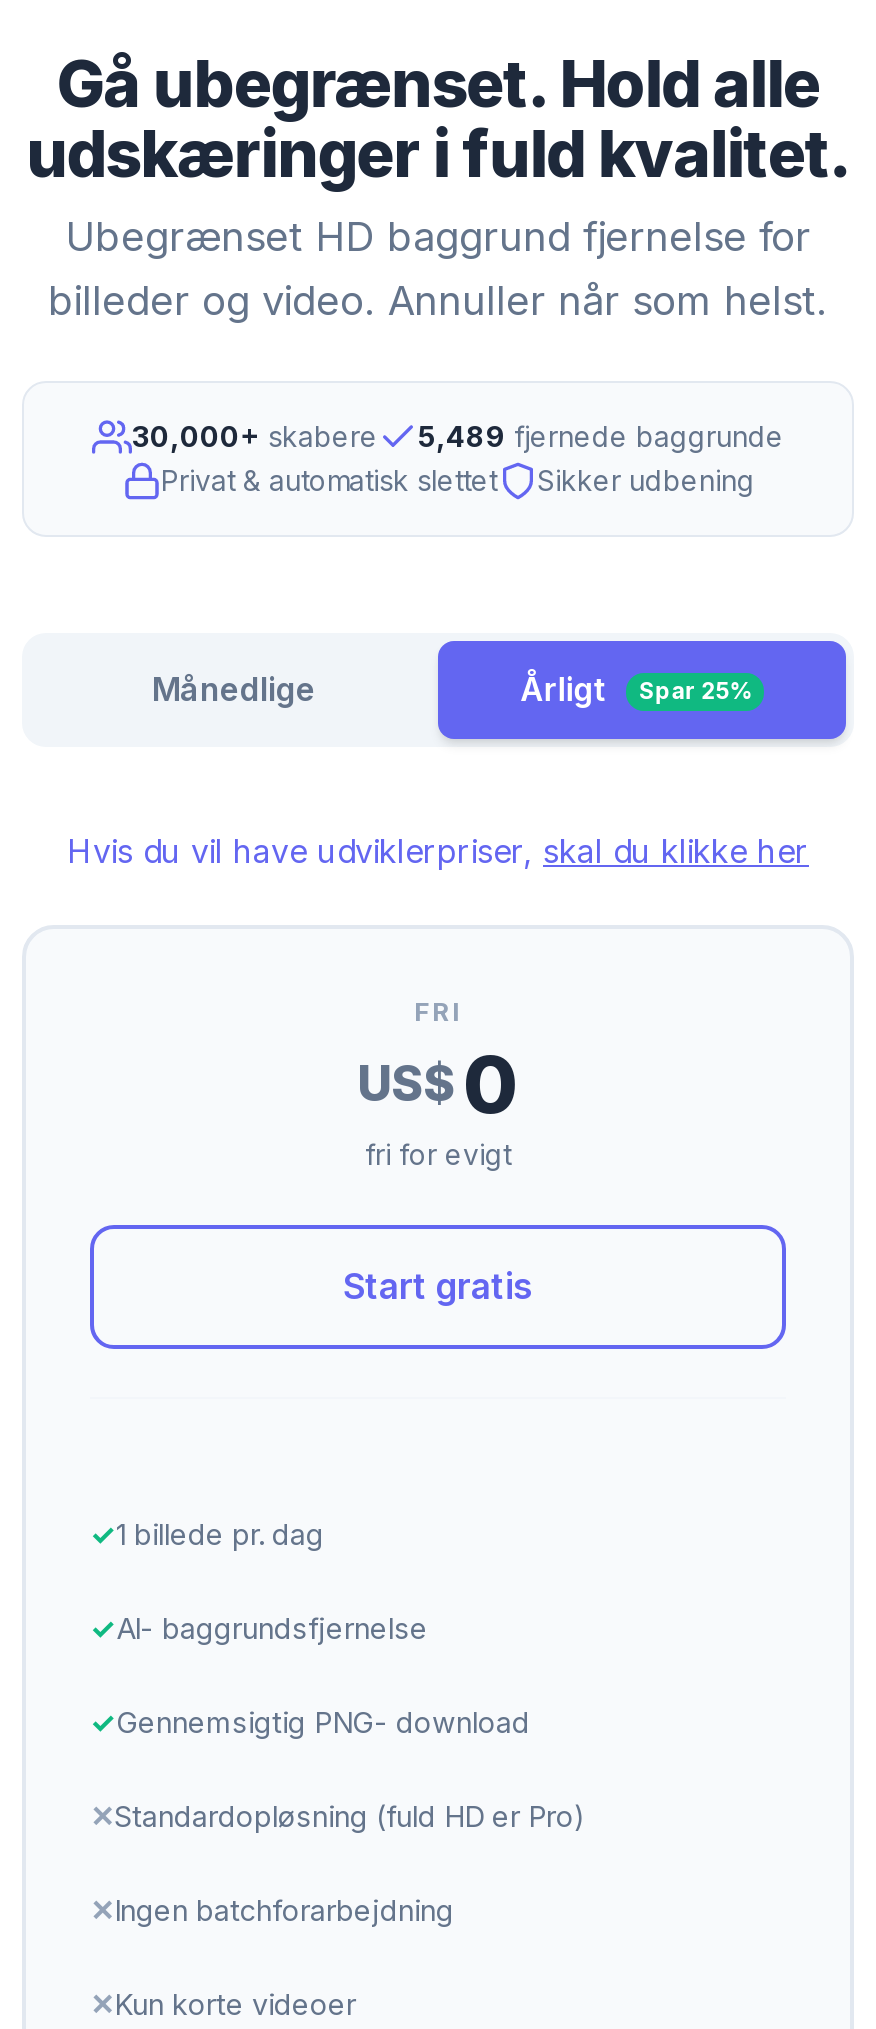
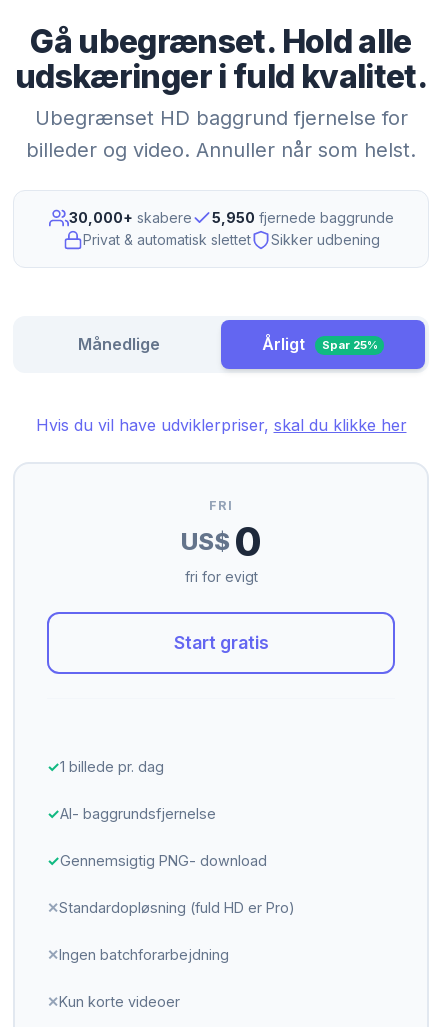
[418,419,784,453] 5,489 fjernede baggrunde -> [211,209,393,226] 5,950 fjernede baggrunde

